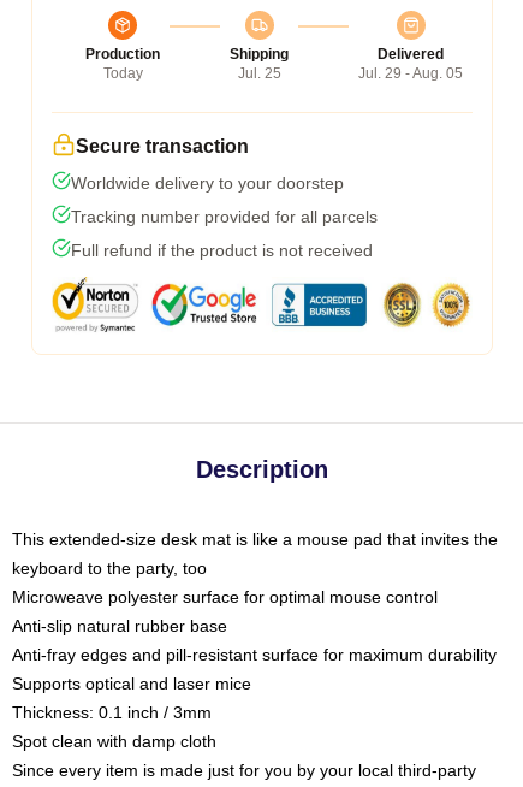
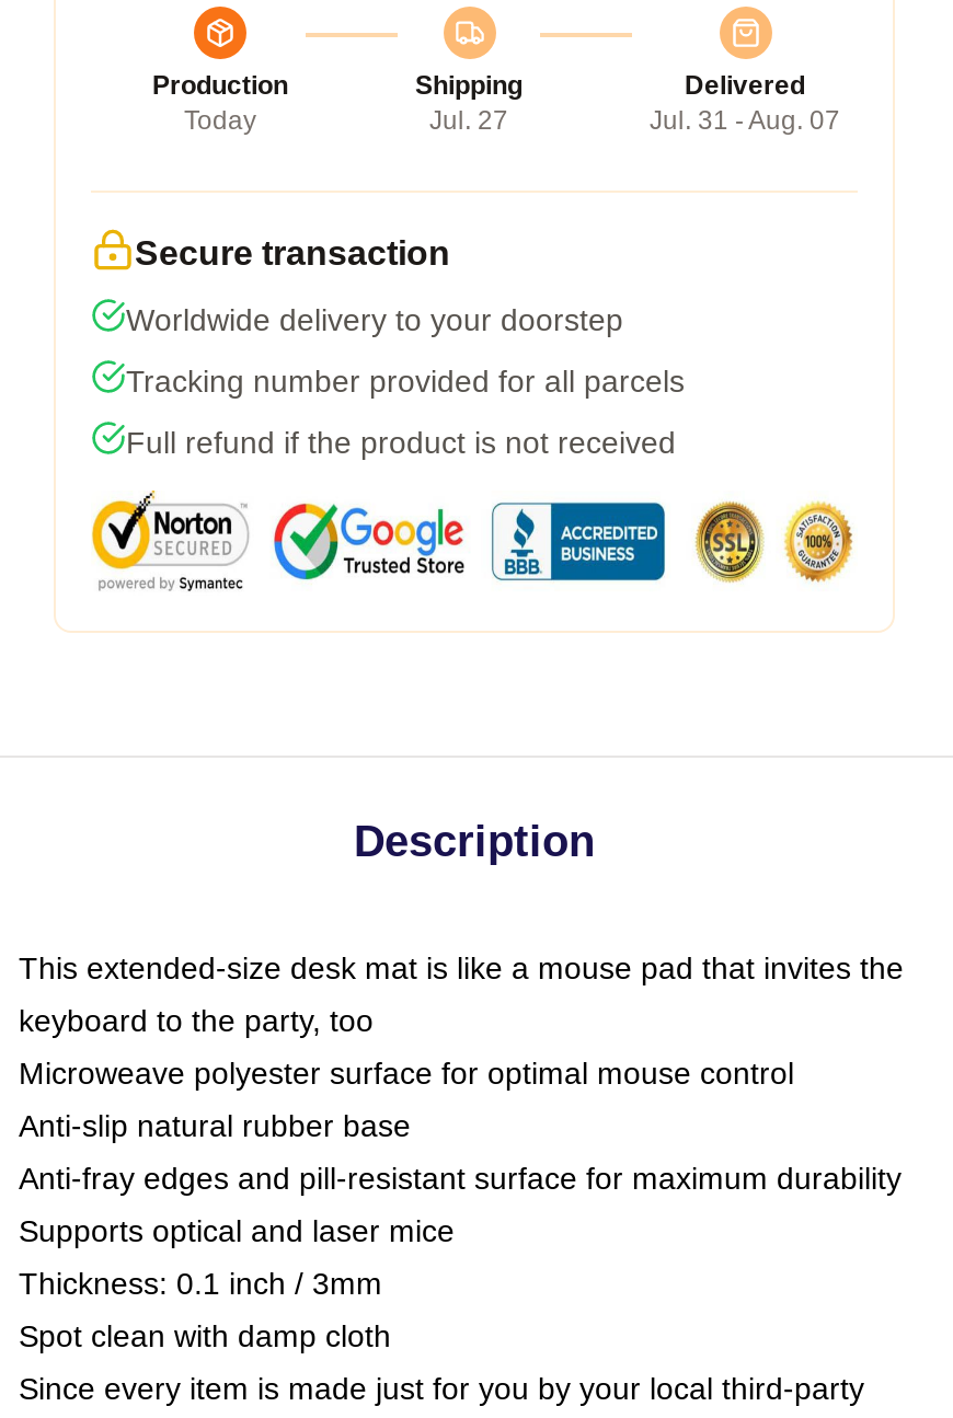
[237,65,281,82] Jul. 25 -> [429,105,508,136] Jul. 27
[358,65,463,82] Jul. 29 - Aug. 05 -> [650,105,840,136] Jul. 31 - Aug. 07

